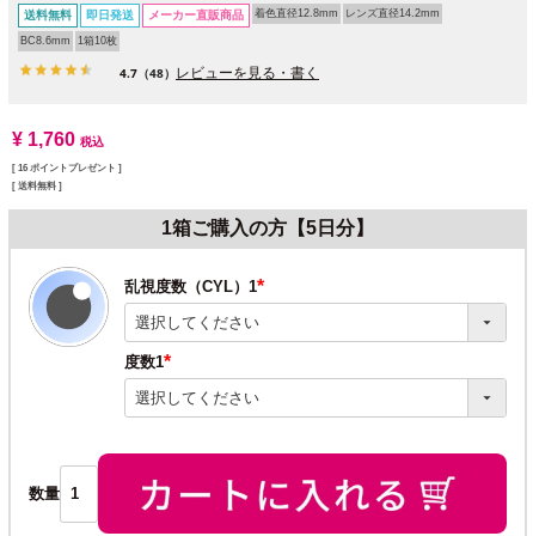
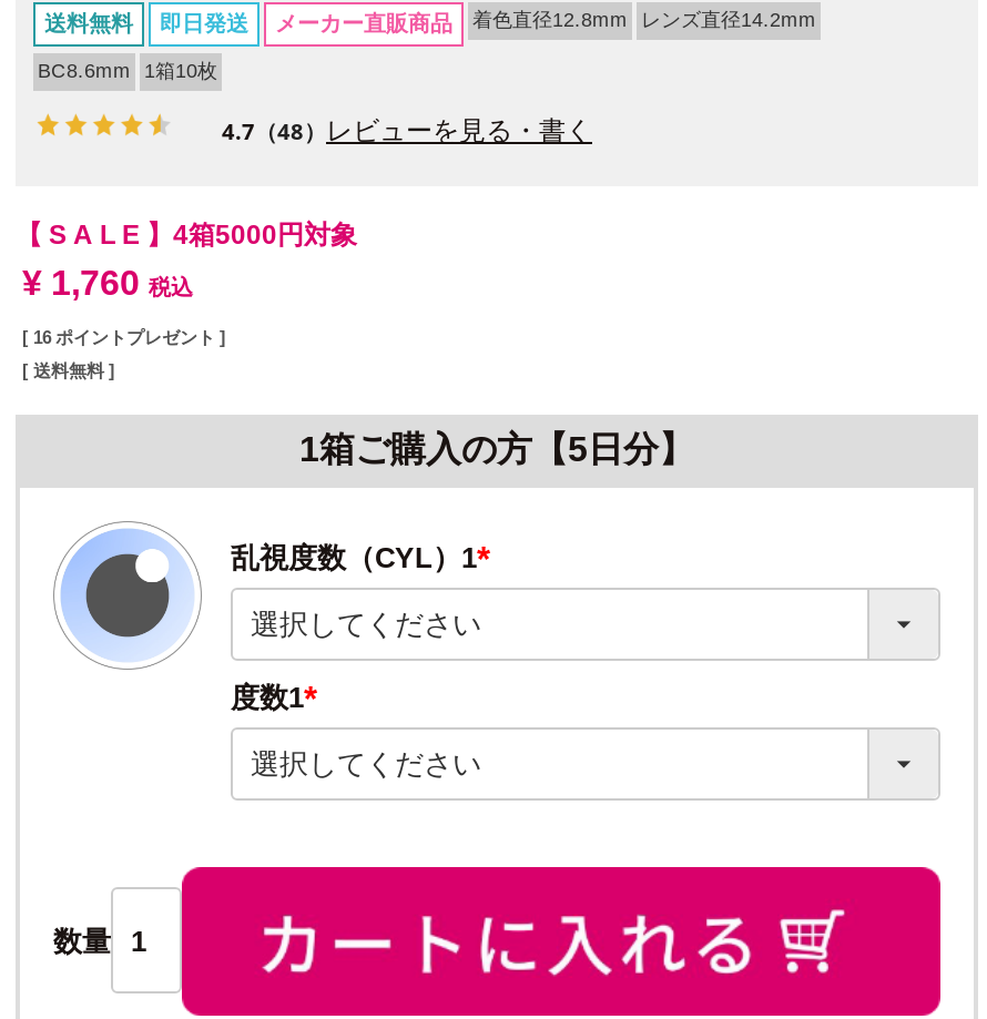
none -> [16,221,357,252] 【 S A L E 】4箱5000円対象

